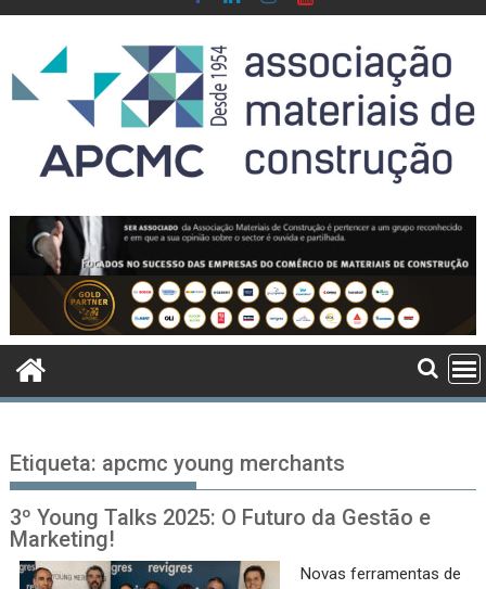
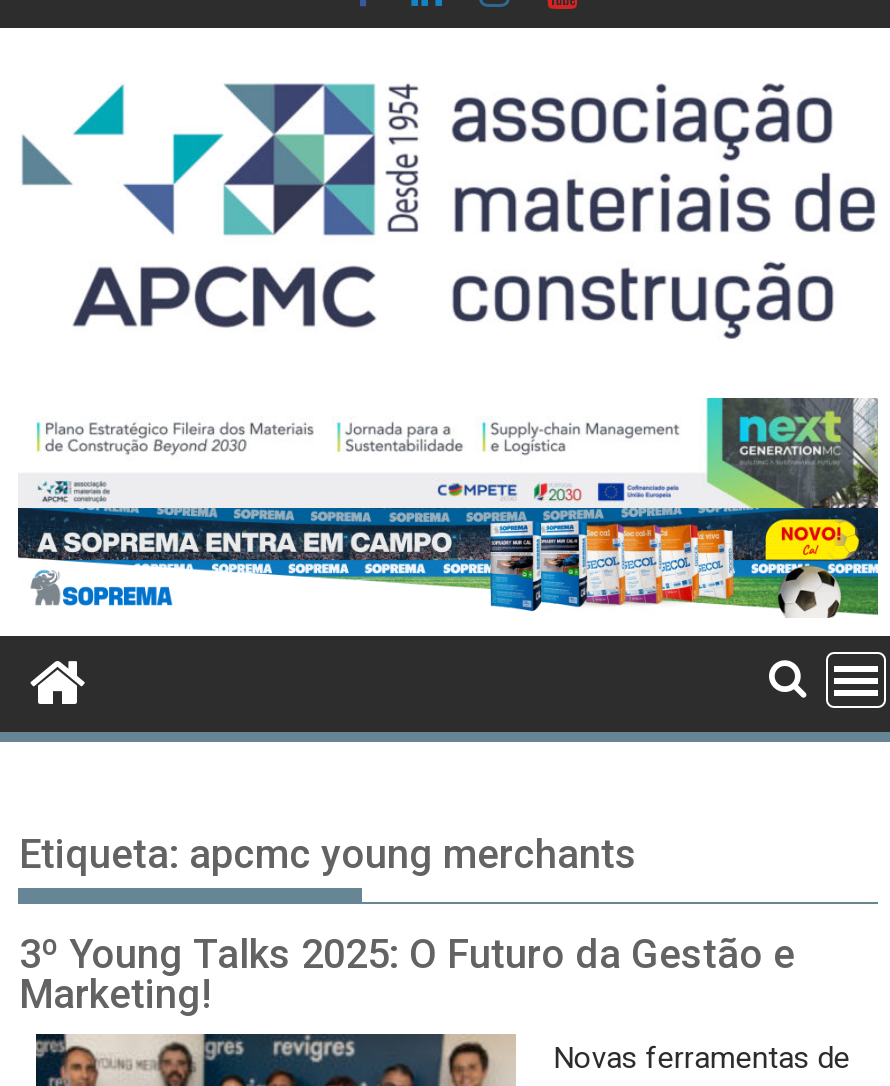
[9,215,477,336] [image] -> [16,396,880,618] [image]

